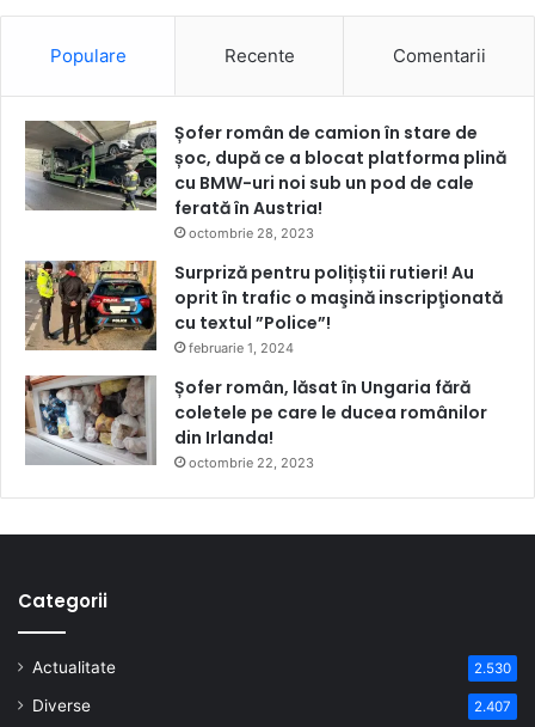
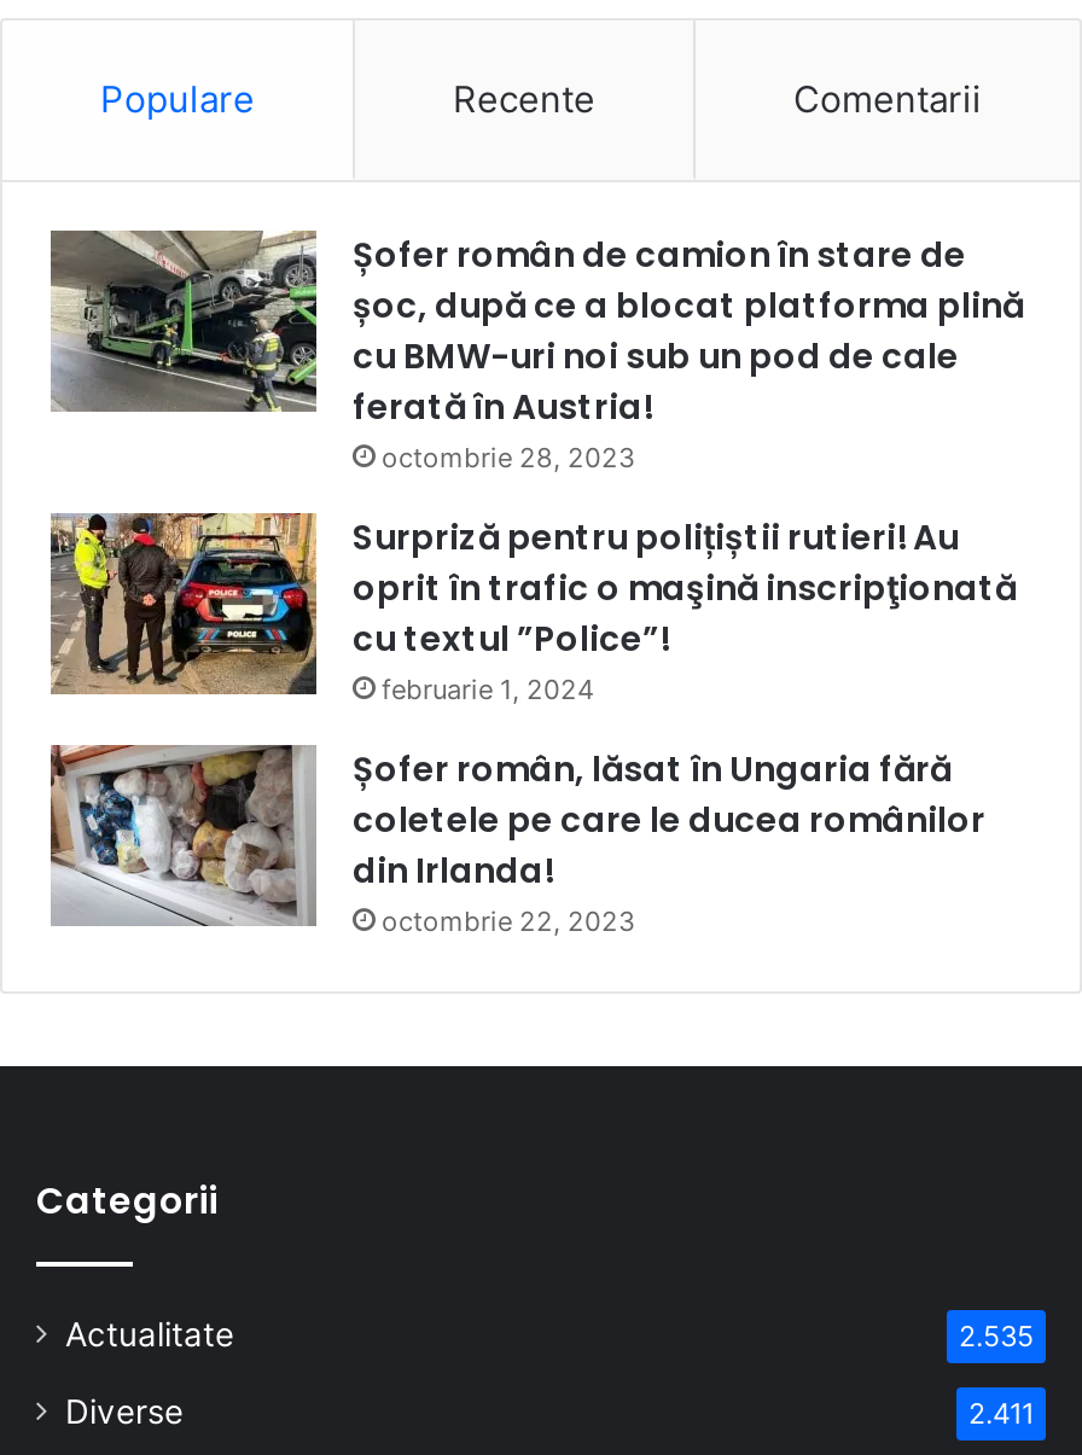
[474,661,511,677] 2.530 -> [959,1321,1034,1355] 2.535
[474,699,511,716] 2.407 -> [968,1398,1034,1432] 2.411

